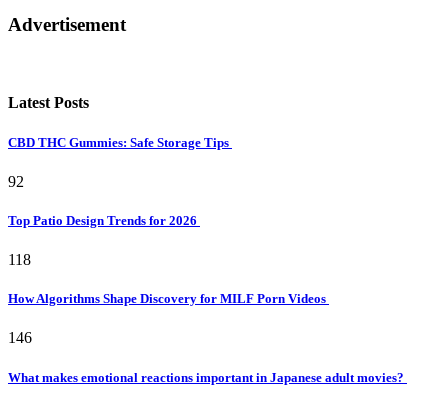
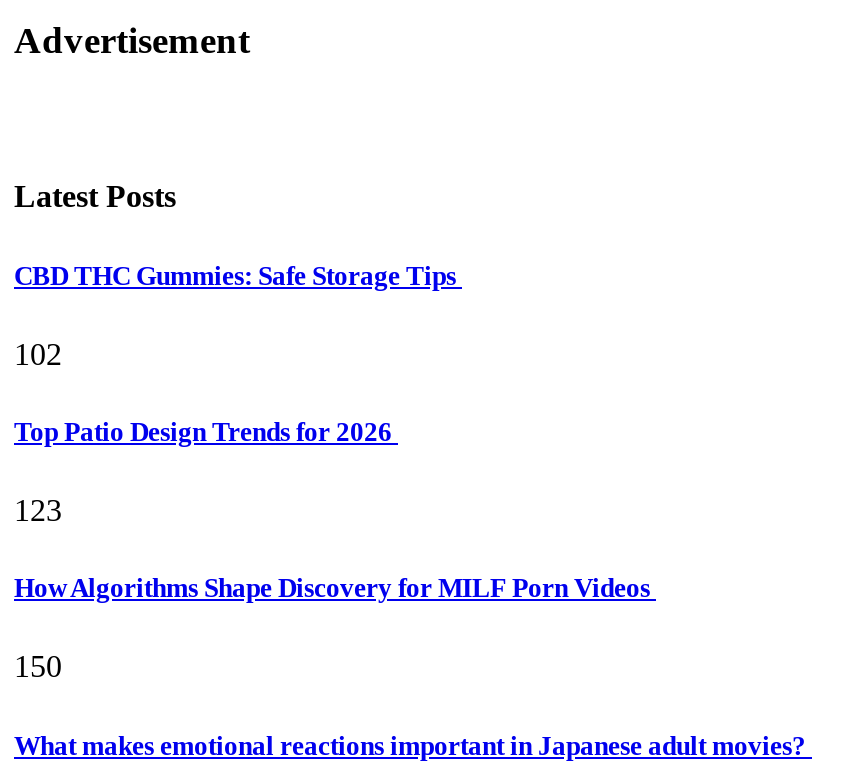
[8,173,28,190] 92 -> [14,336,70,370] 102
[8,251,35,268] 118 -> [14,493,70,527] 123
[8,329,36,346] 146 -> [14,650,70,684] 150

